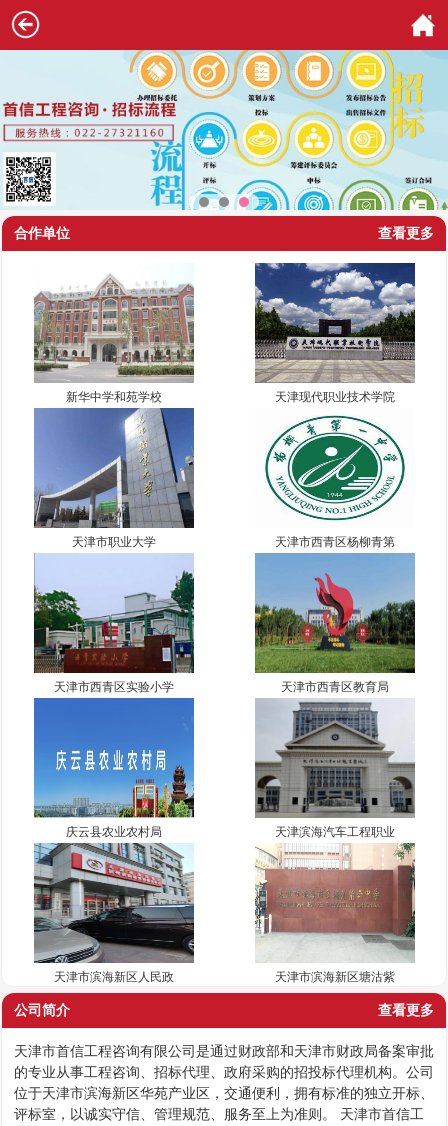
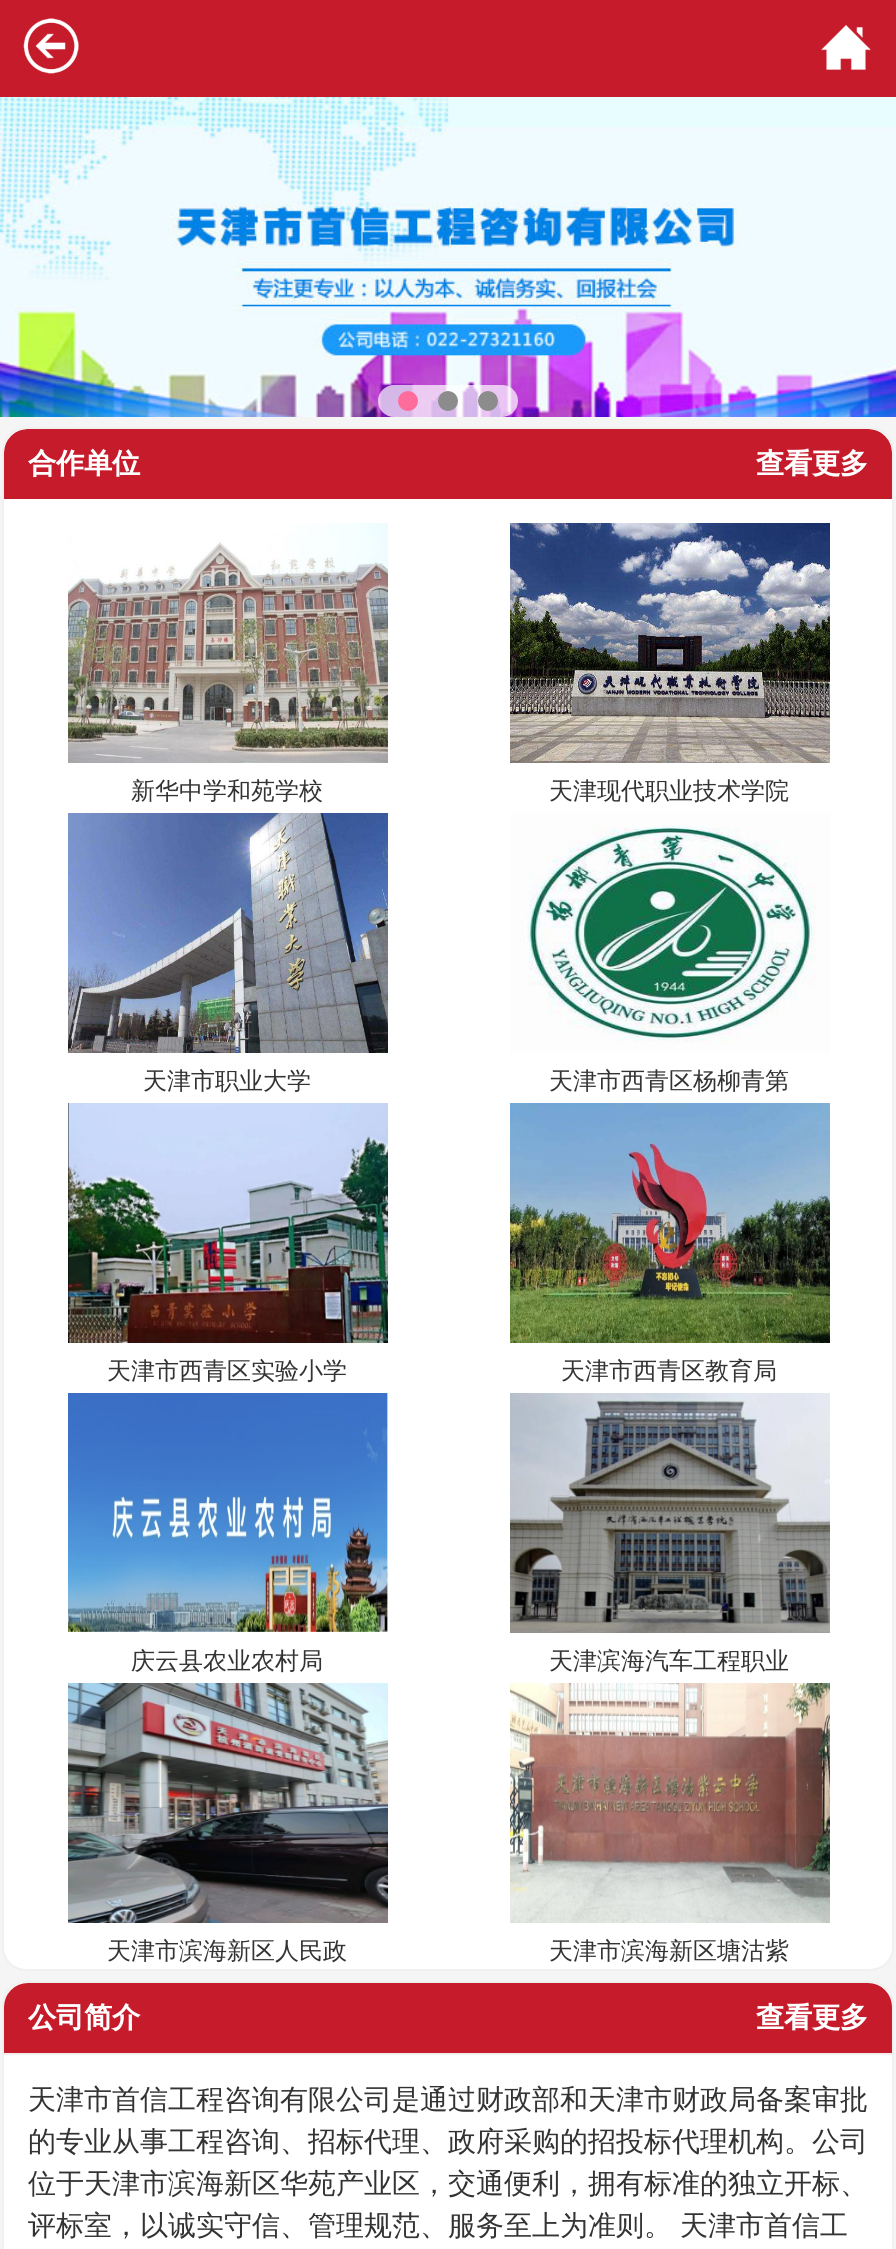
[3,49,445,211] [image] -> [6,95,890,419] [image]

